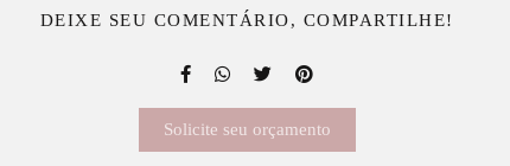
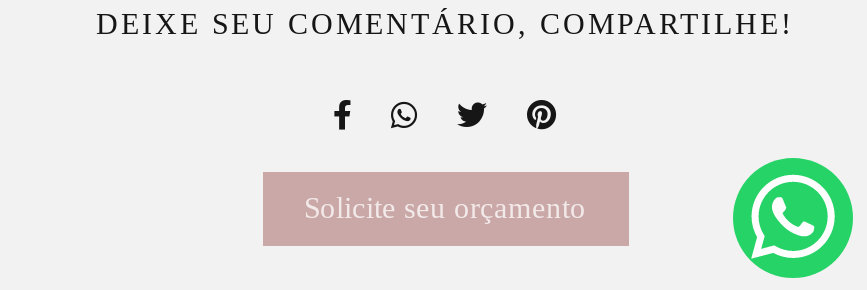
none -> [731,156,855,280] [image]

